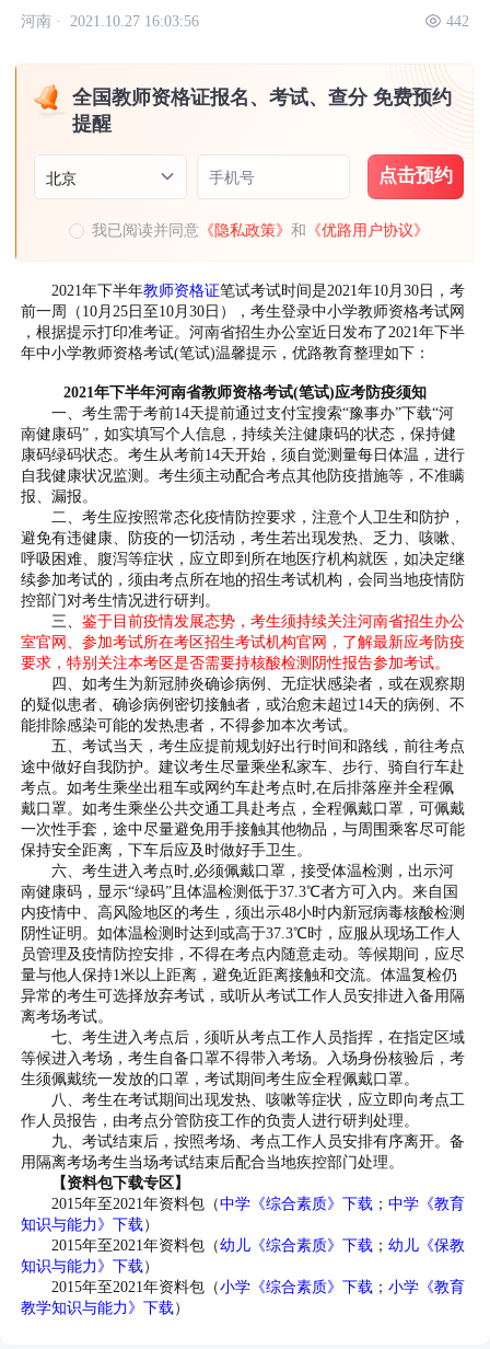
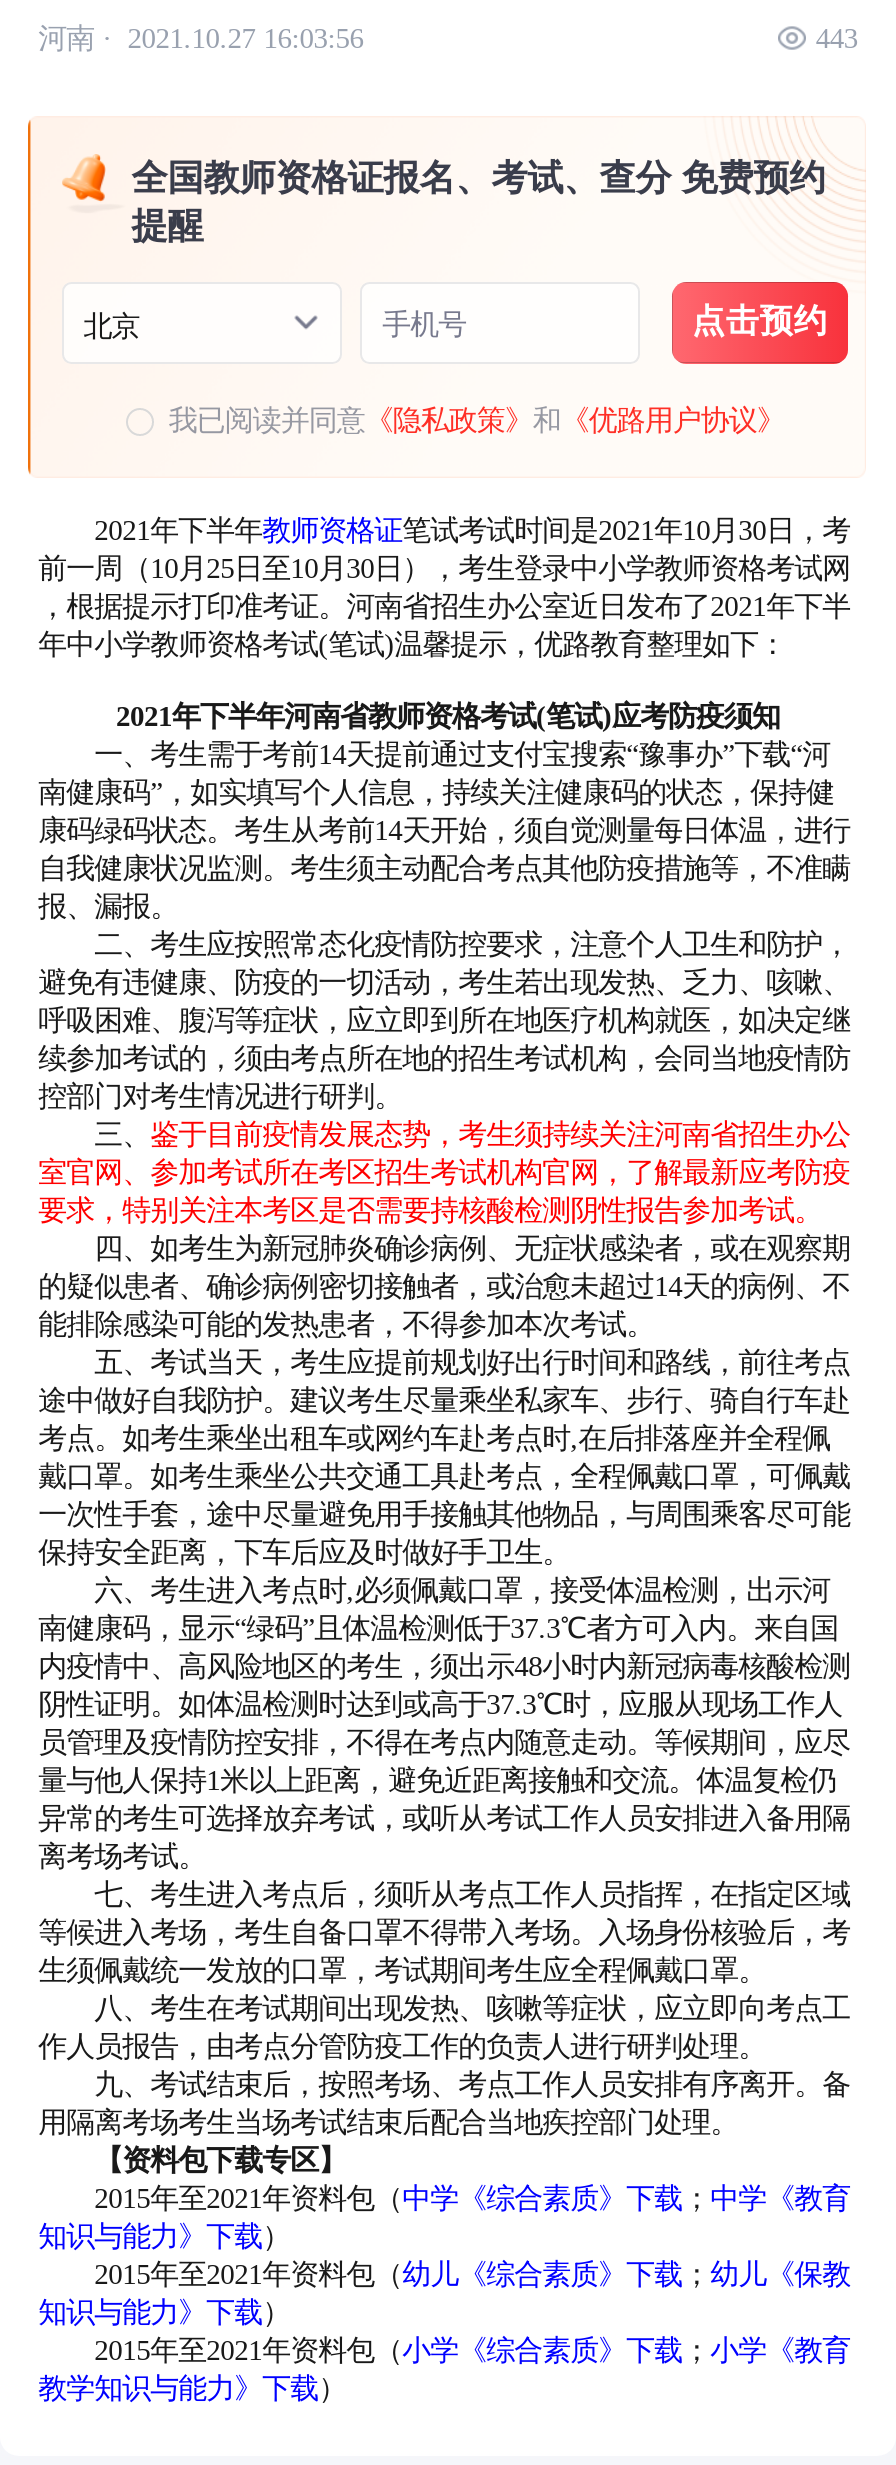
[446,12,469,30] 442 -> [816,22,858,54] 443

